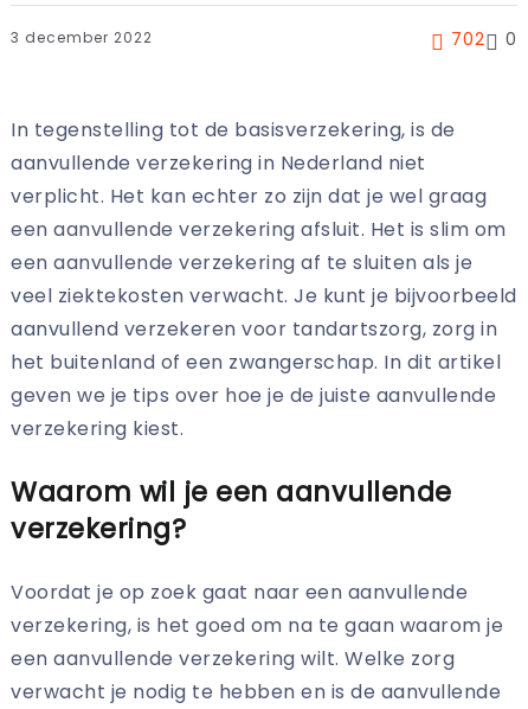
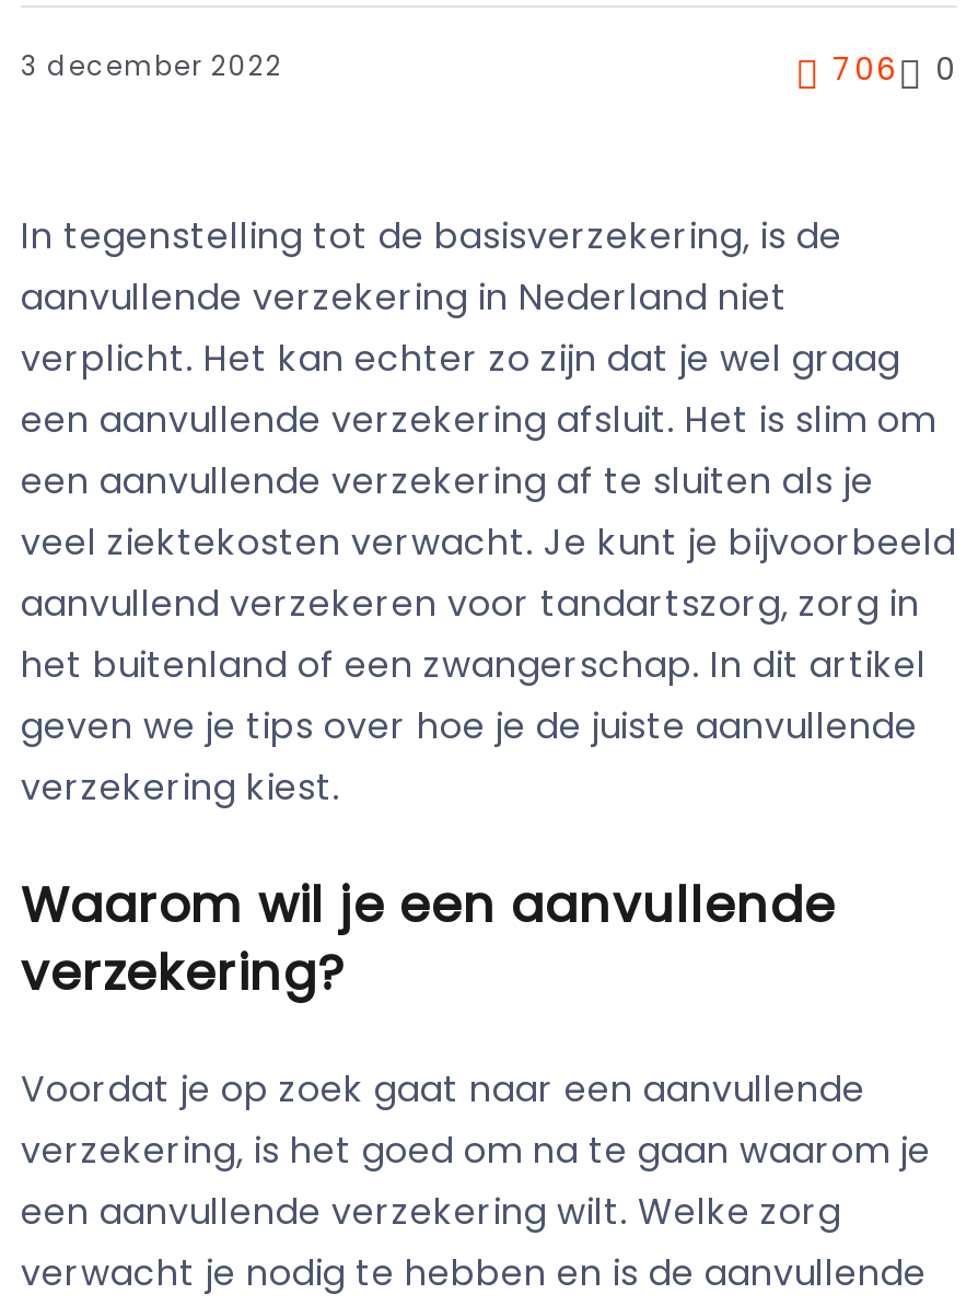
[451,27,517,51] 702 0 -> [833,48,957,92] 706 0

